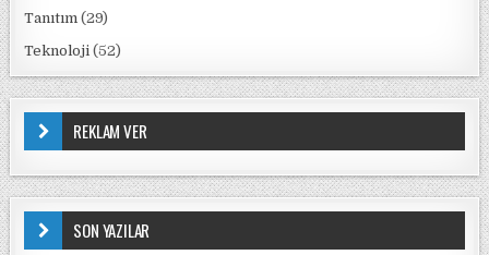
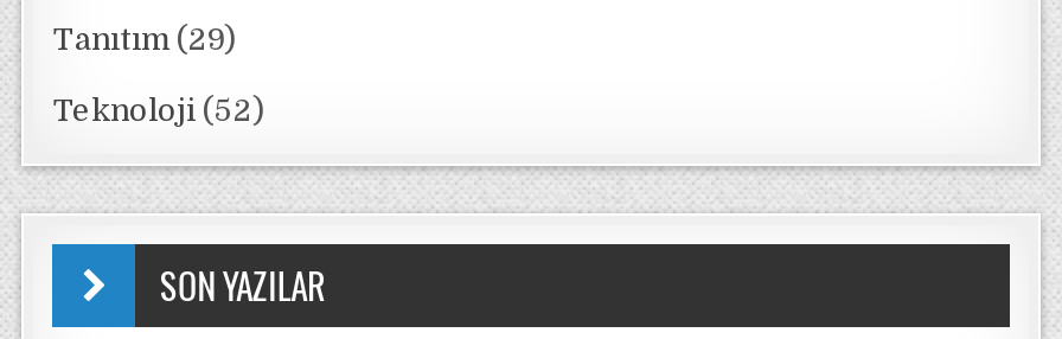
[74,119,147,143] REKLAM VER -> none

